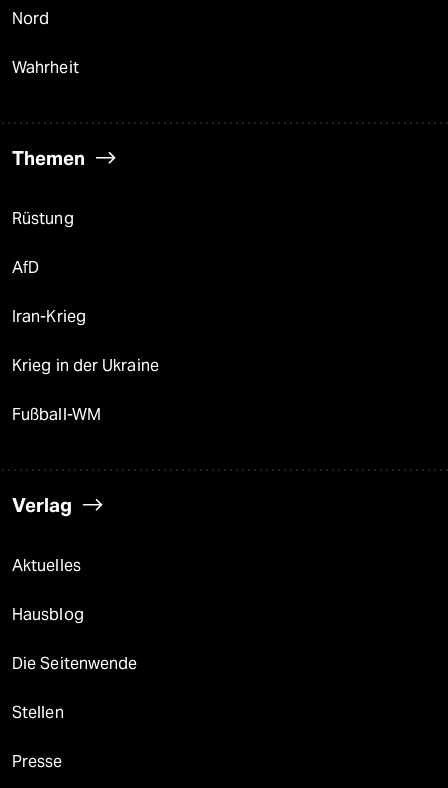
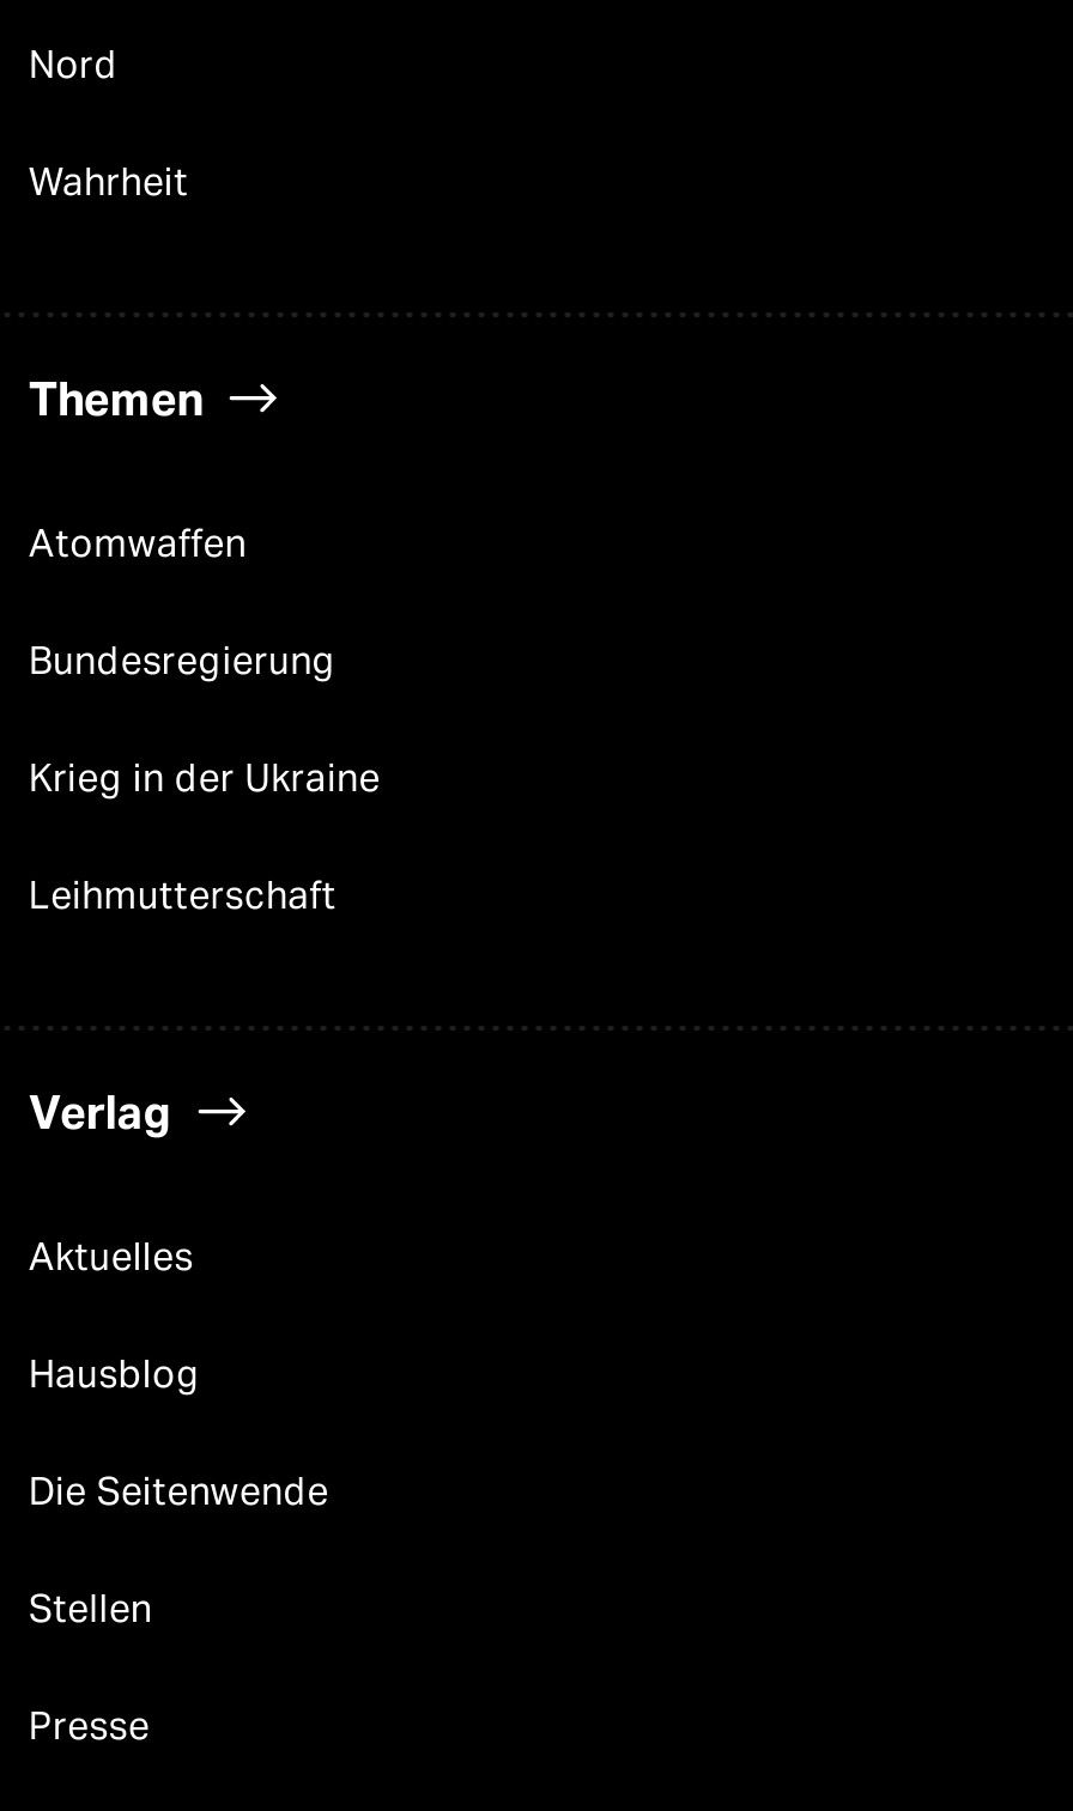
[12,209,86,326] Rüstung | AfD | Iran-Krieg -> [29,521,336,683] Atomwaffen | Bundesregierung
[12,405,101,424] Fußball-WM -> [29,873,337,918] Leihmutterschaft

